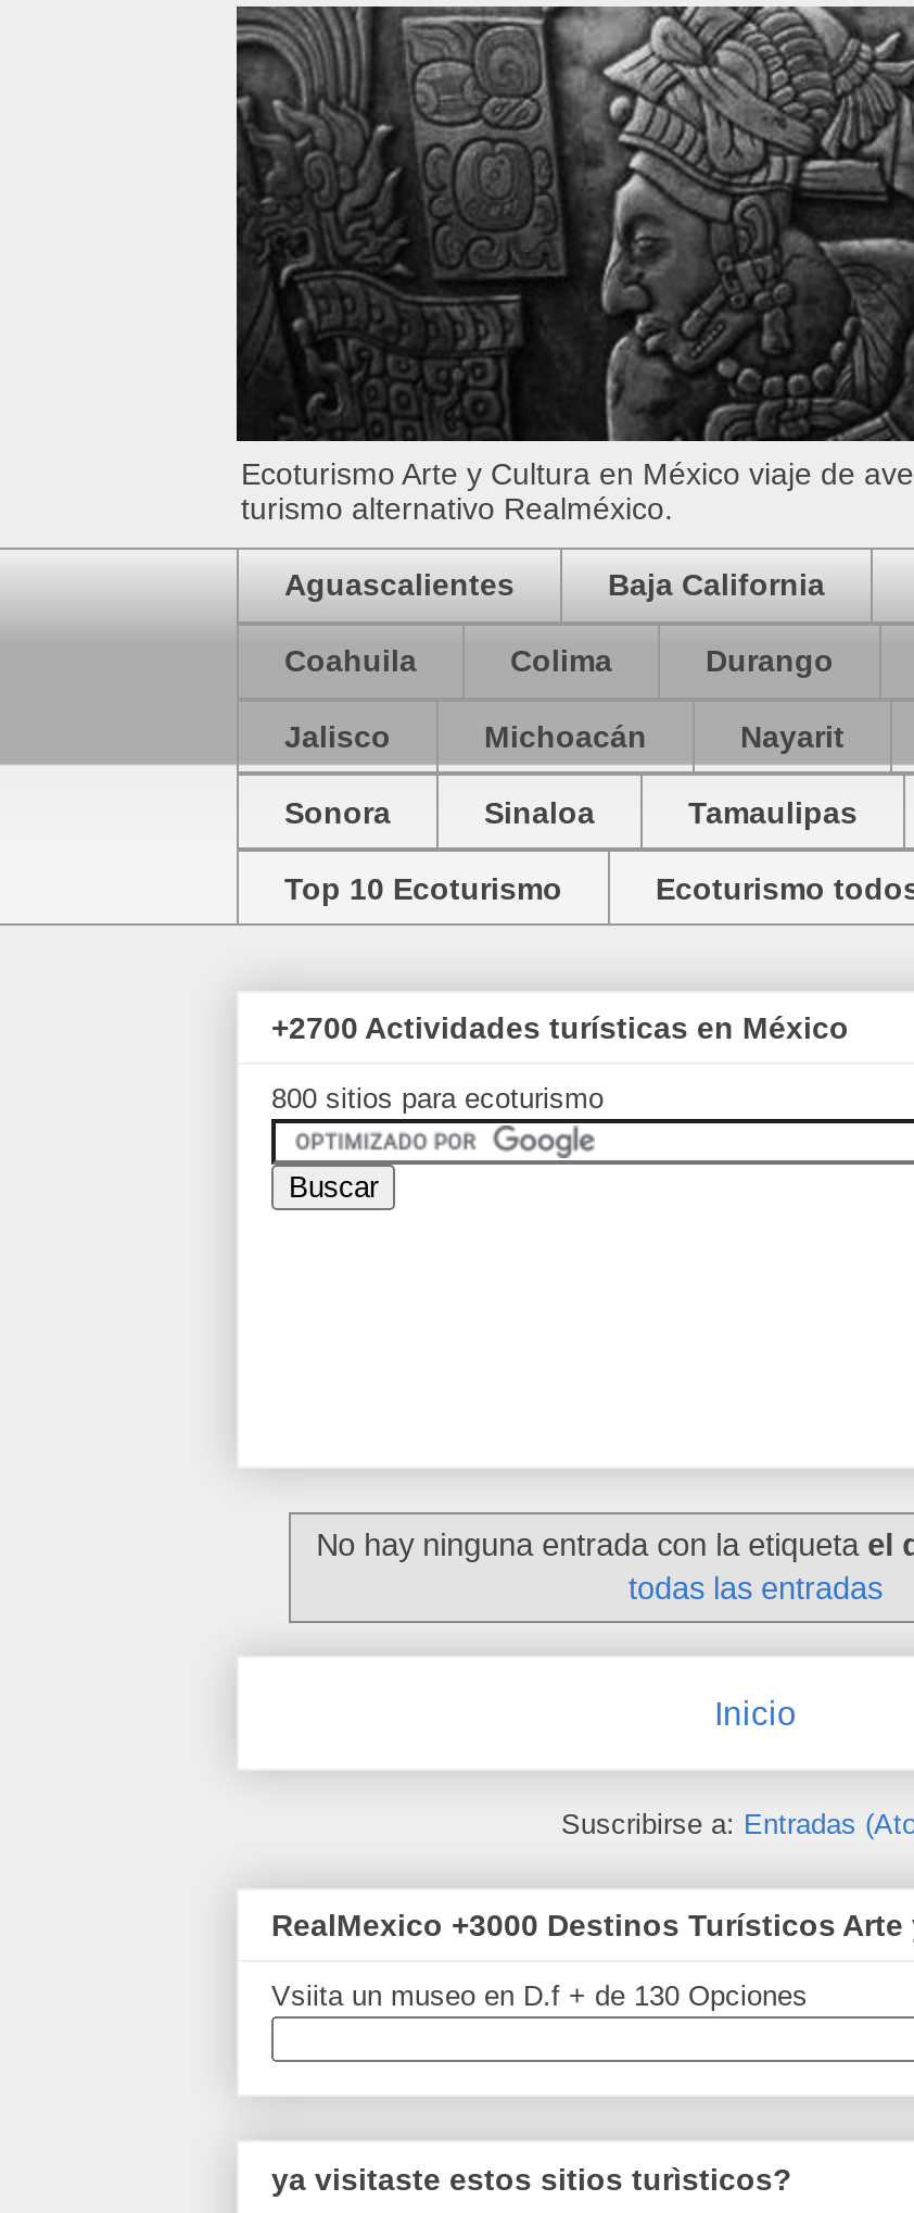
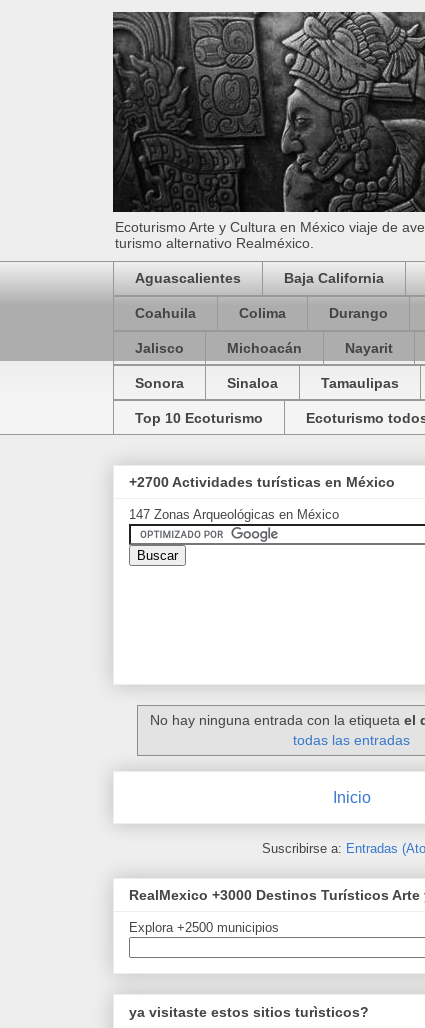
[271,1083,604,1115] 800 sitios para ecoturismo -> [129,507,339,522] 147 Zonas Arqueológicas en México
[271,1980,808,2013] Vsiita un museo en D.f + de 130 Opciones -> [129,920,279,935] Explora +2500 municipios

